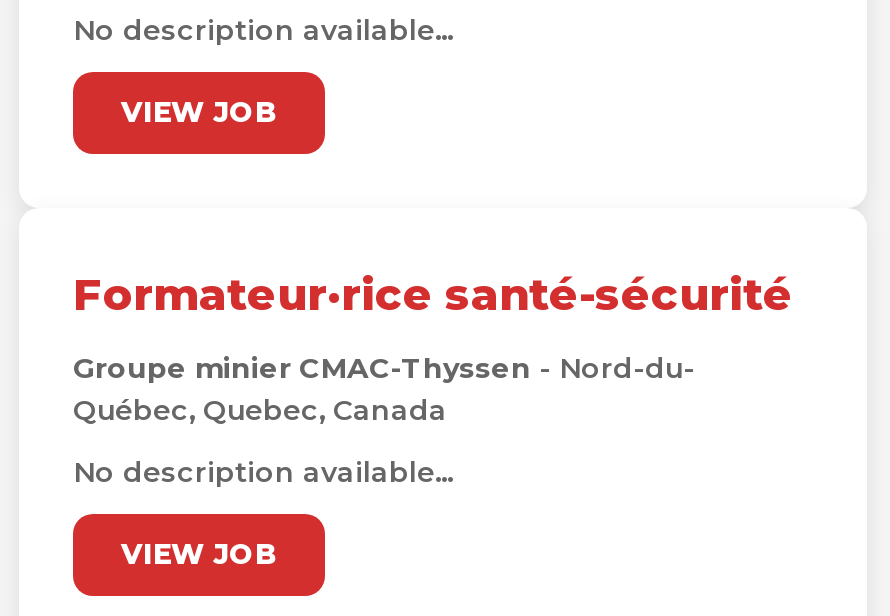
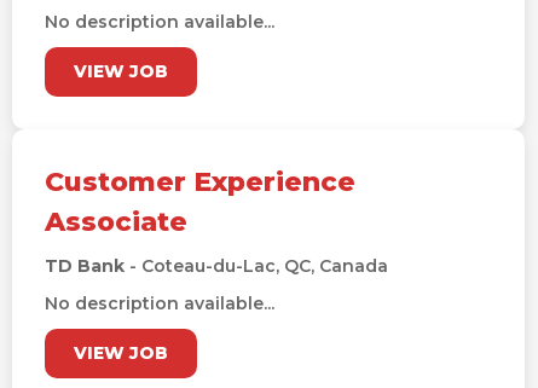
[73,268,793,322] Formateur·rice santé-sécurité -> [45,166,355,238] Customer Experience | Associate
[73,350,695,428] Groupe minier CMAC-Thyssen - Nord-du- | Québec, Quebec, Canada -> [45,255,388,277] TD Bank - Coteau-du-Lac, QC, Canada

